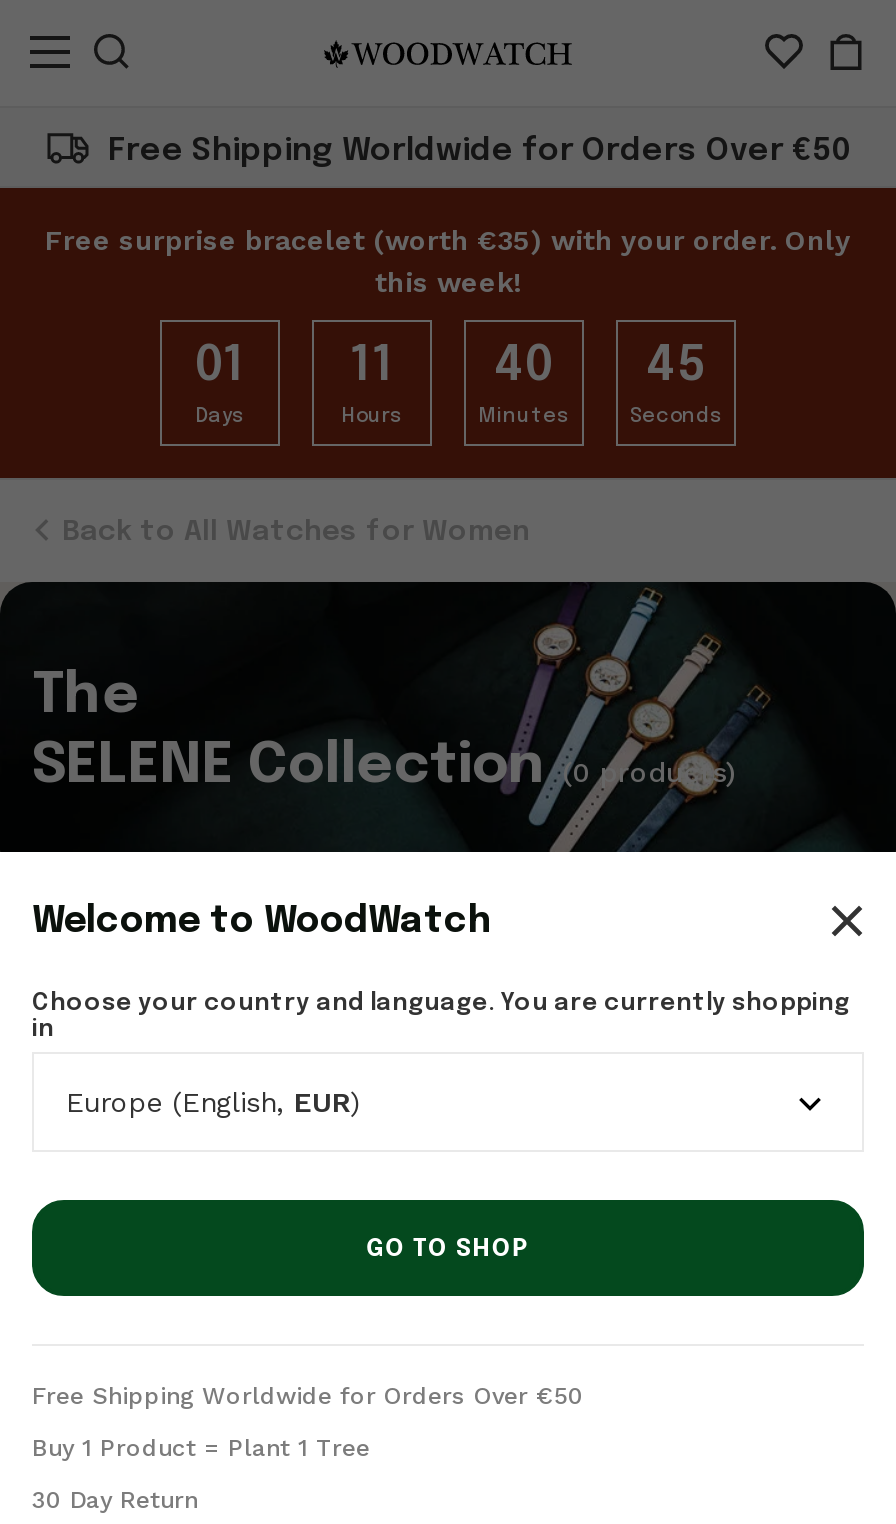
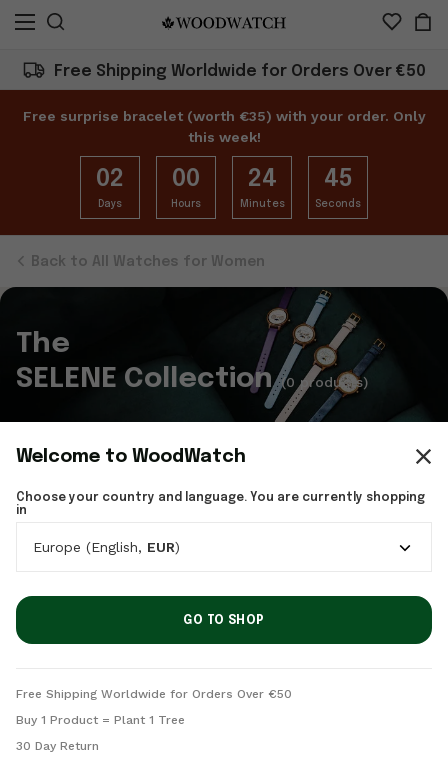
[195,342,245,392] 01 -> [96,167,124,192] 02
[350,342,394,392] 11 -> [172,167,200,192] 00
[495,342,553,392] 40 -> [247,167,276,192] 24

